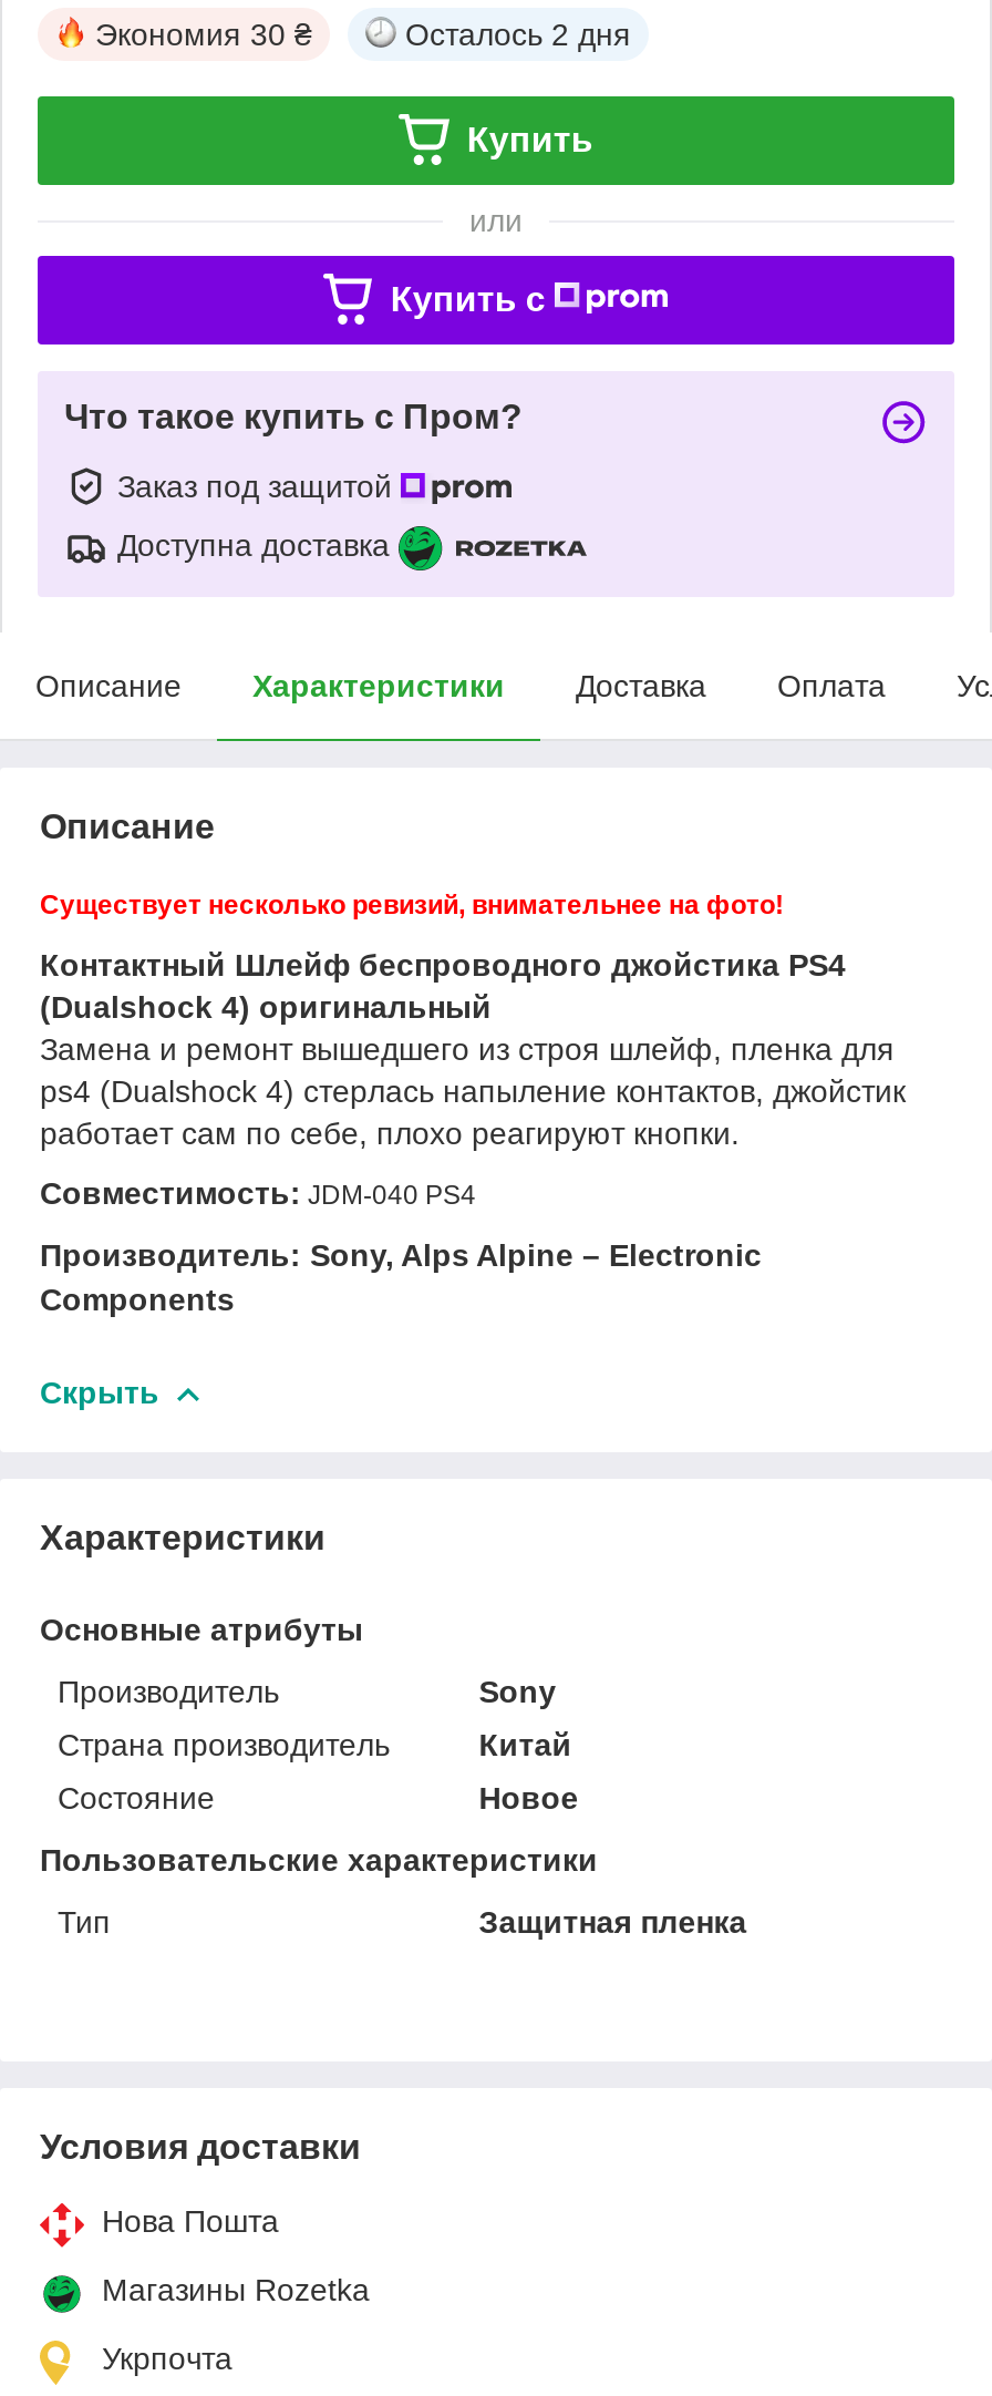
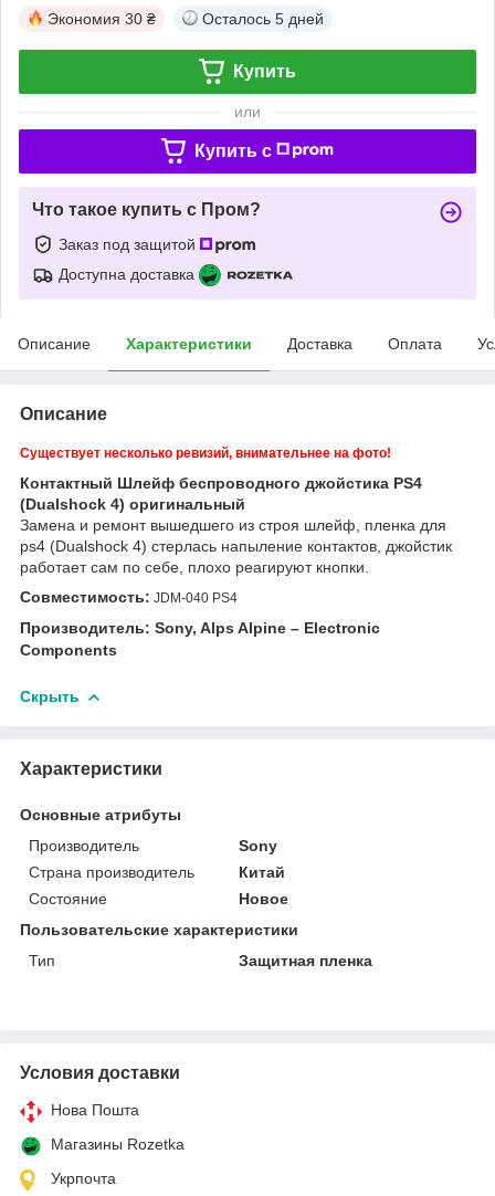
[405,16,631,52] Осталось 2 дня -> [202,10,324,27] Осталось 5 дней

